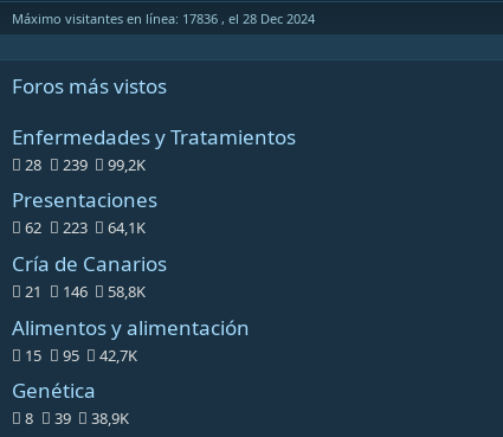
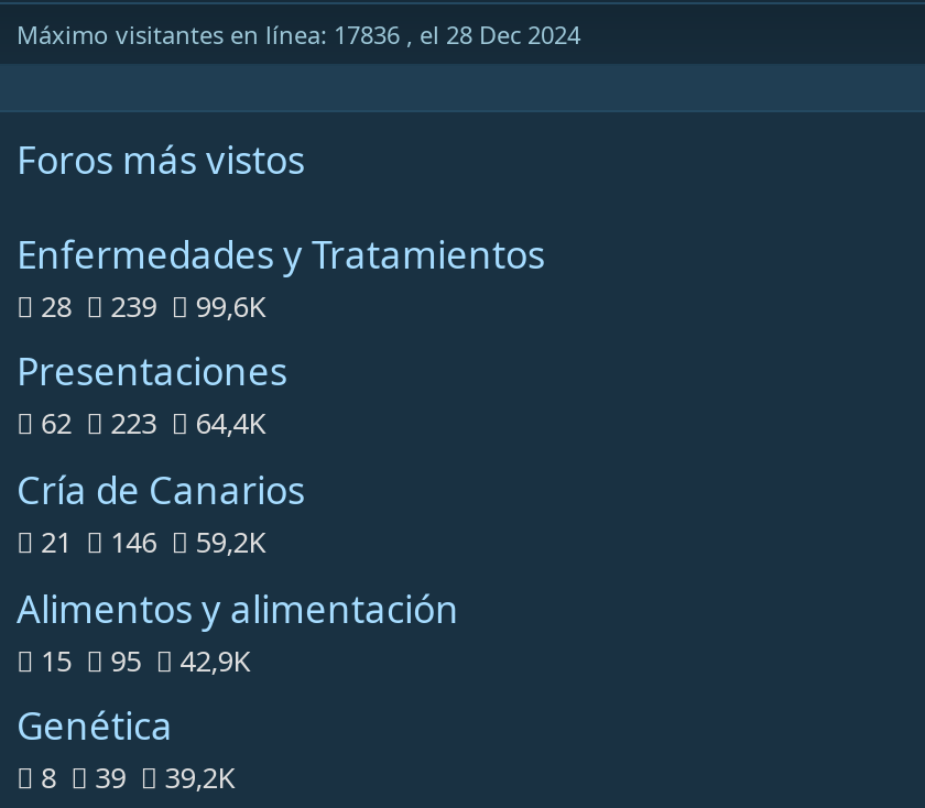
[21,154,146,175] 28 239 99,2K -> [34,286,266,325] 28 239 99,6K
[21,217,146,238] 62 223 64,1K -> [34,404,266,443] 62 223 64,4K
[21,281,146,302] 21 146 58,8K -> [34,522,266,561] 21 146 59,2K
[21,344,138,366] 15 95 42,7K -> [34,640,250,680] 15 95 42,9K
[88,408,129,429] 38,9K -> [158,758,235,798] 39,2K

